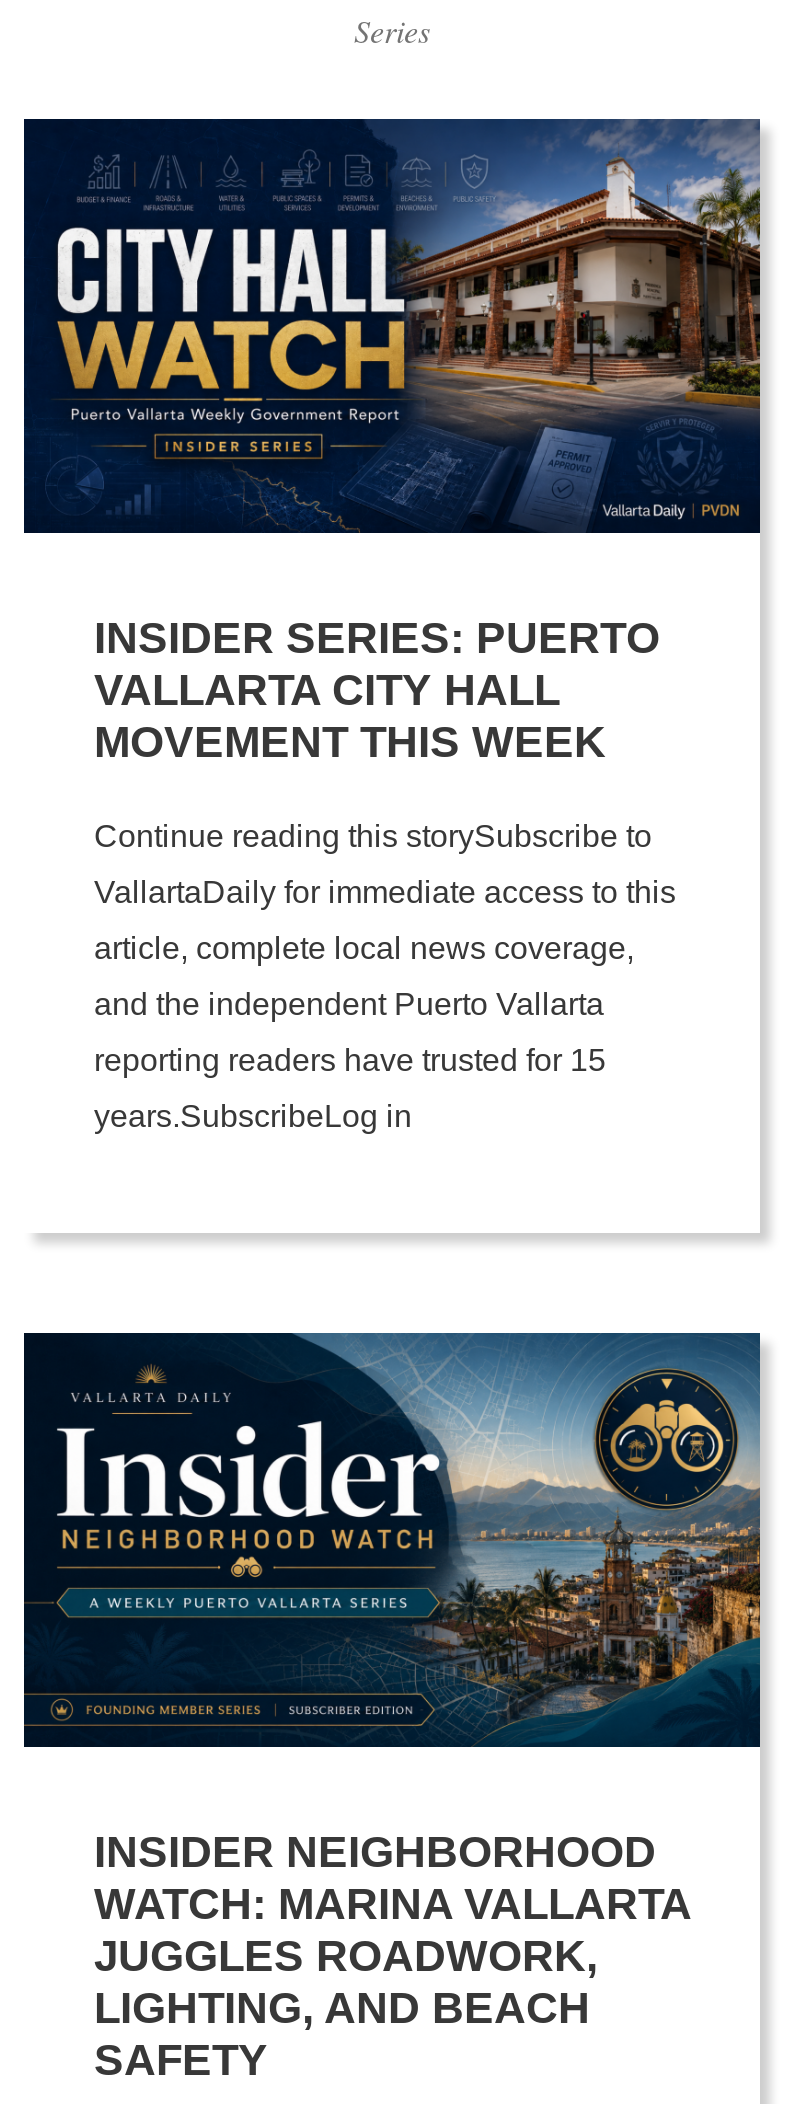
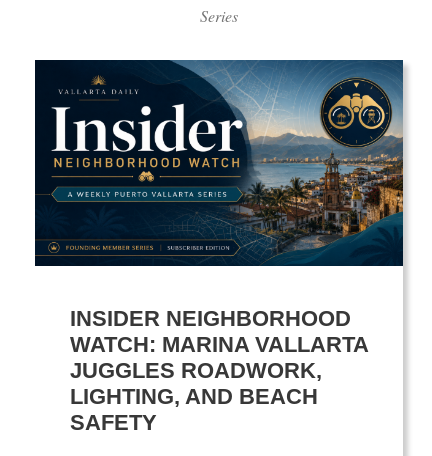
[28,116,762,1133] [image] | INSIDER SERIES: PUERTO | VALLARTA CITY HALL | MOVEMENT THIS WEEK | Continue reading this storySubscribe to | VallartaDaily for immediate access to this | article, complete local news coverage, | and the independent Puerto Vallarta | reporting readers have trusted for 15 | years.SubscribeLog in -> none

